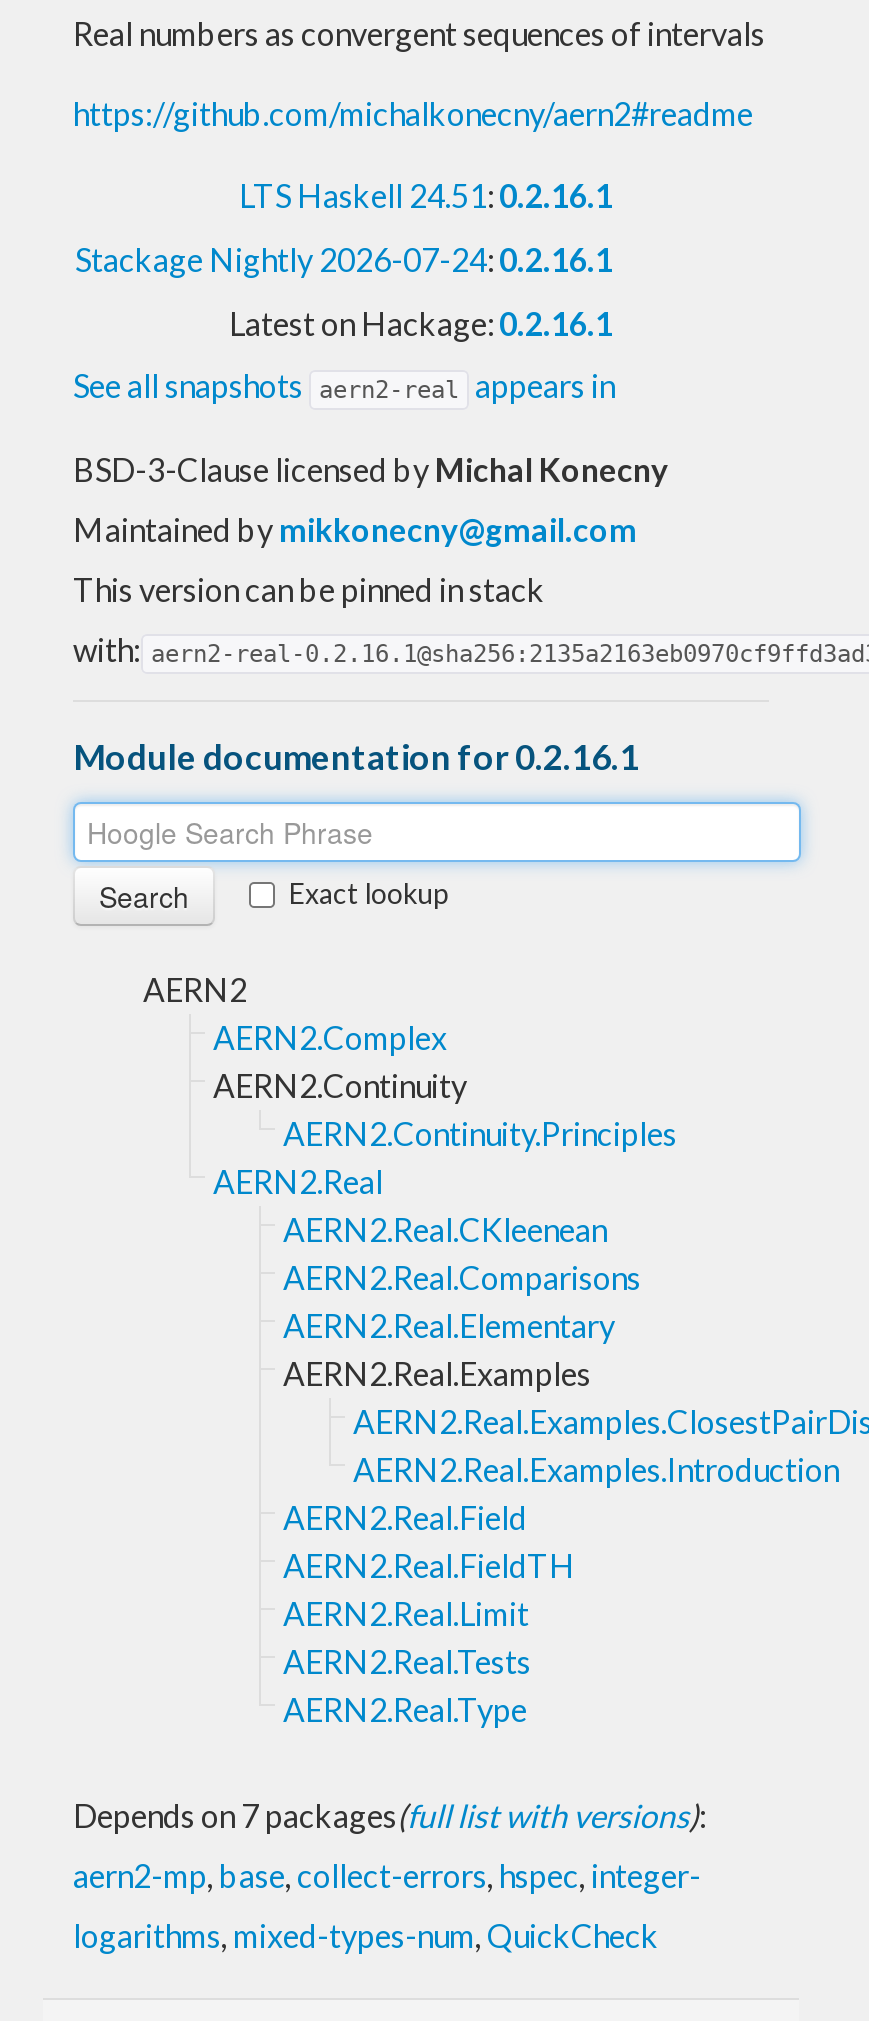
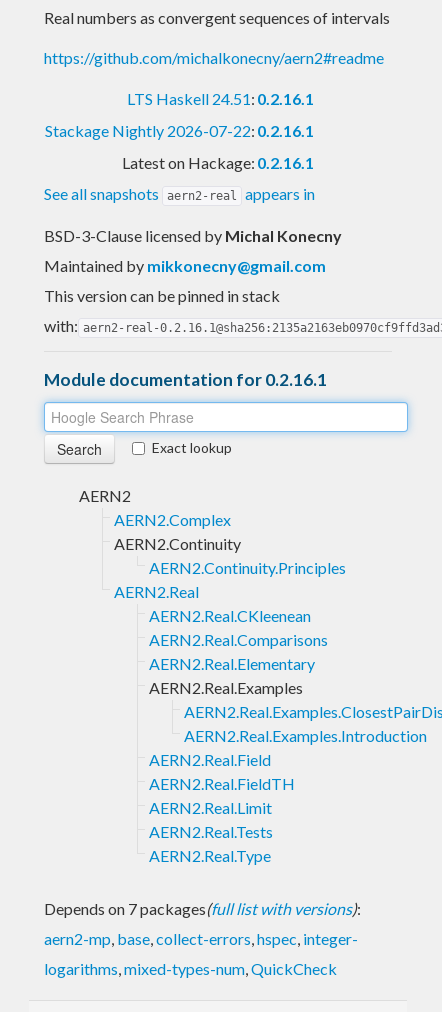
[75,240,613,278] Stackage Nightly 2026-07-24: 0.2.16.1 -> [45,121,314,140] Stackage Nightly 2026-07-22: 0.2.16.1

